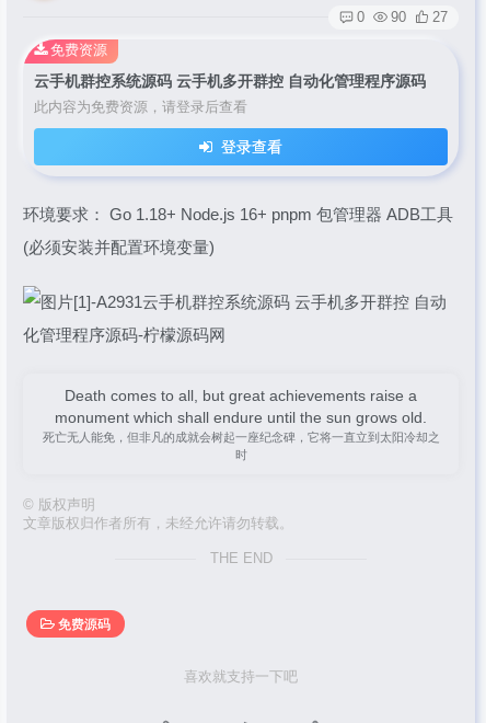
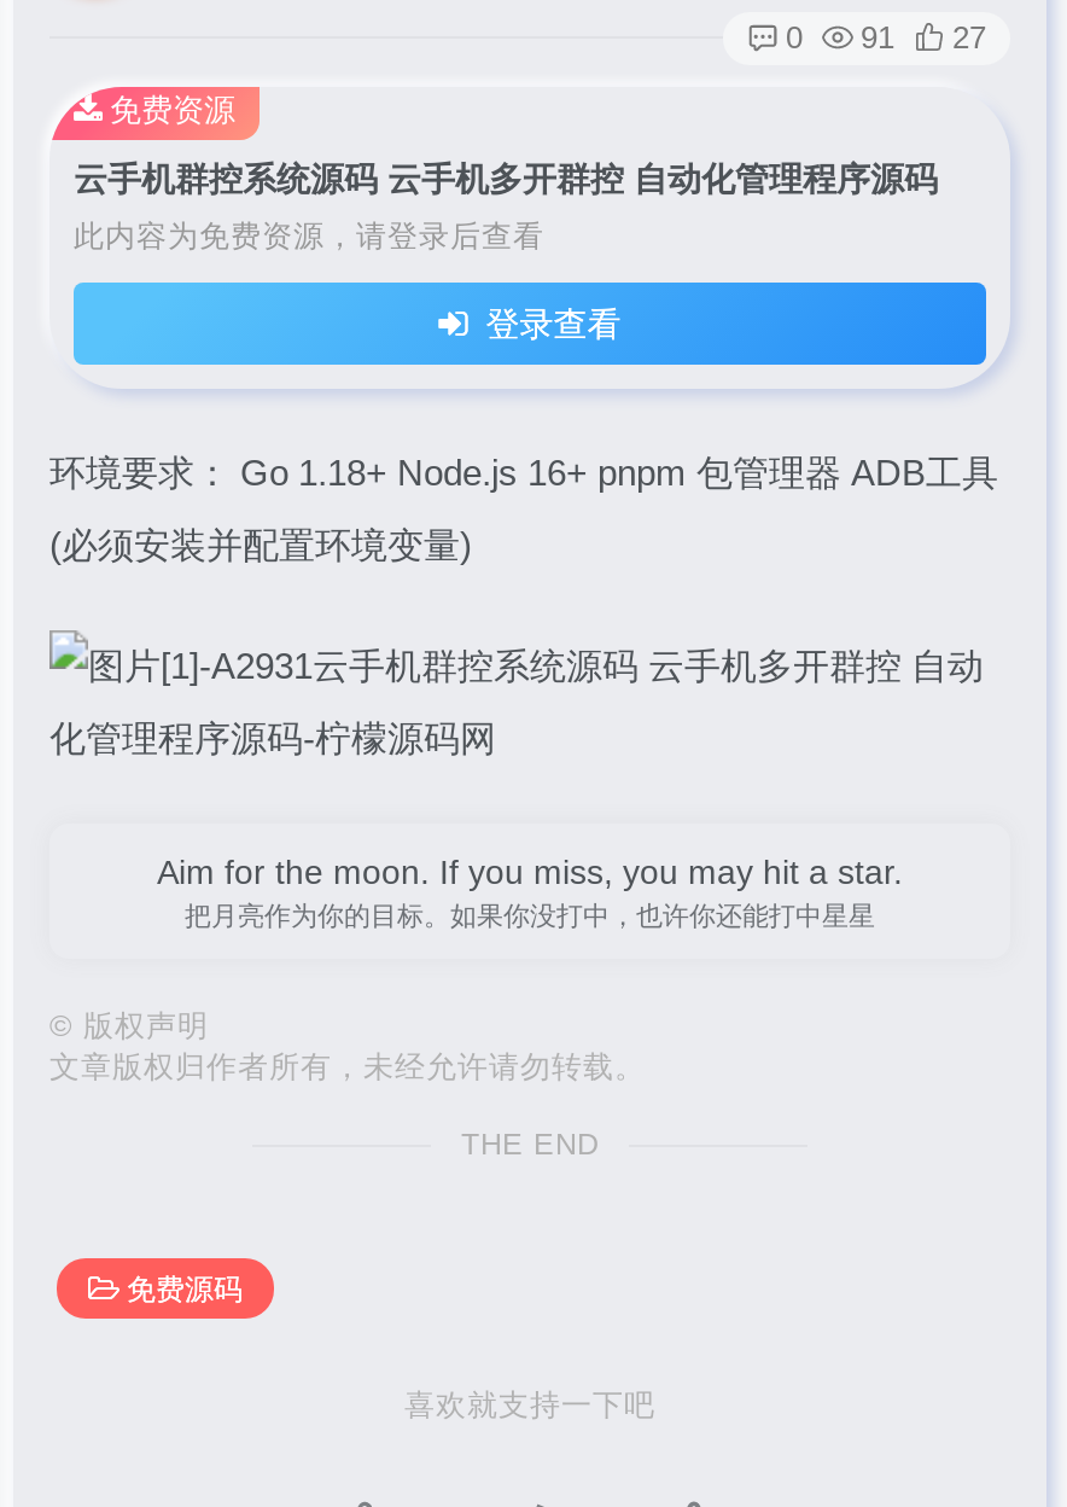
[357,9,448,25] 0 90 27 -> [786,19,986,56] 0 91 27
[42,387,439,461] Death comes to all, but great achievements raise a | monument which shall endure until the sun grows old. | 死亡无人能免，但非凡的成就会树起一座纪念碑，它将一直立到太阳冷却之 | 时 -> [157,853,903,930] Aim for the moon. If you miss, you may hit a star. | 把月亮作为你的目标。如果你没打中，也许你还能打中星星

